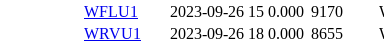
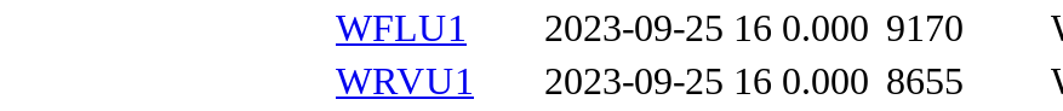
[84,3,343,20] WFLU1 2023-09-26 15 0.000 9170 -> [336,8,964,49] WFLU1 2023-09-25 16 0.000 9170
[84,25,343,42] WRVU1 2023-09-26 18 0.000 8655 -> [336,61,964,102] WRVU1 2023-09-25 16 0.000 8655

